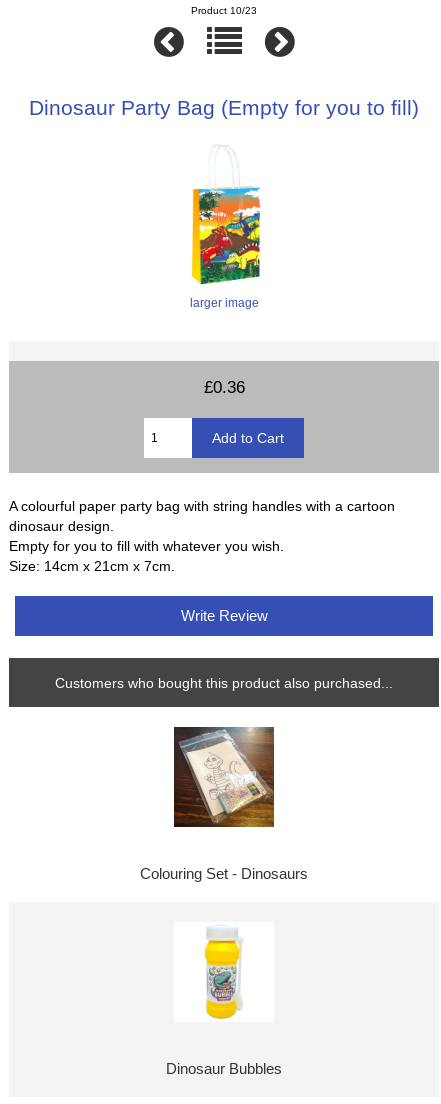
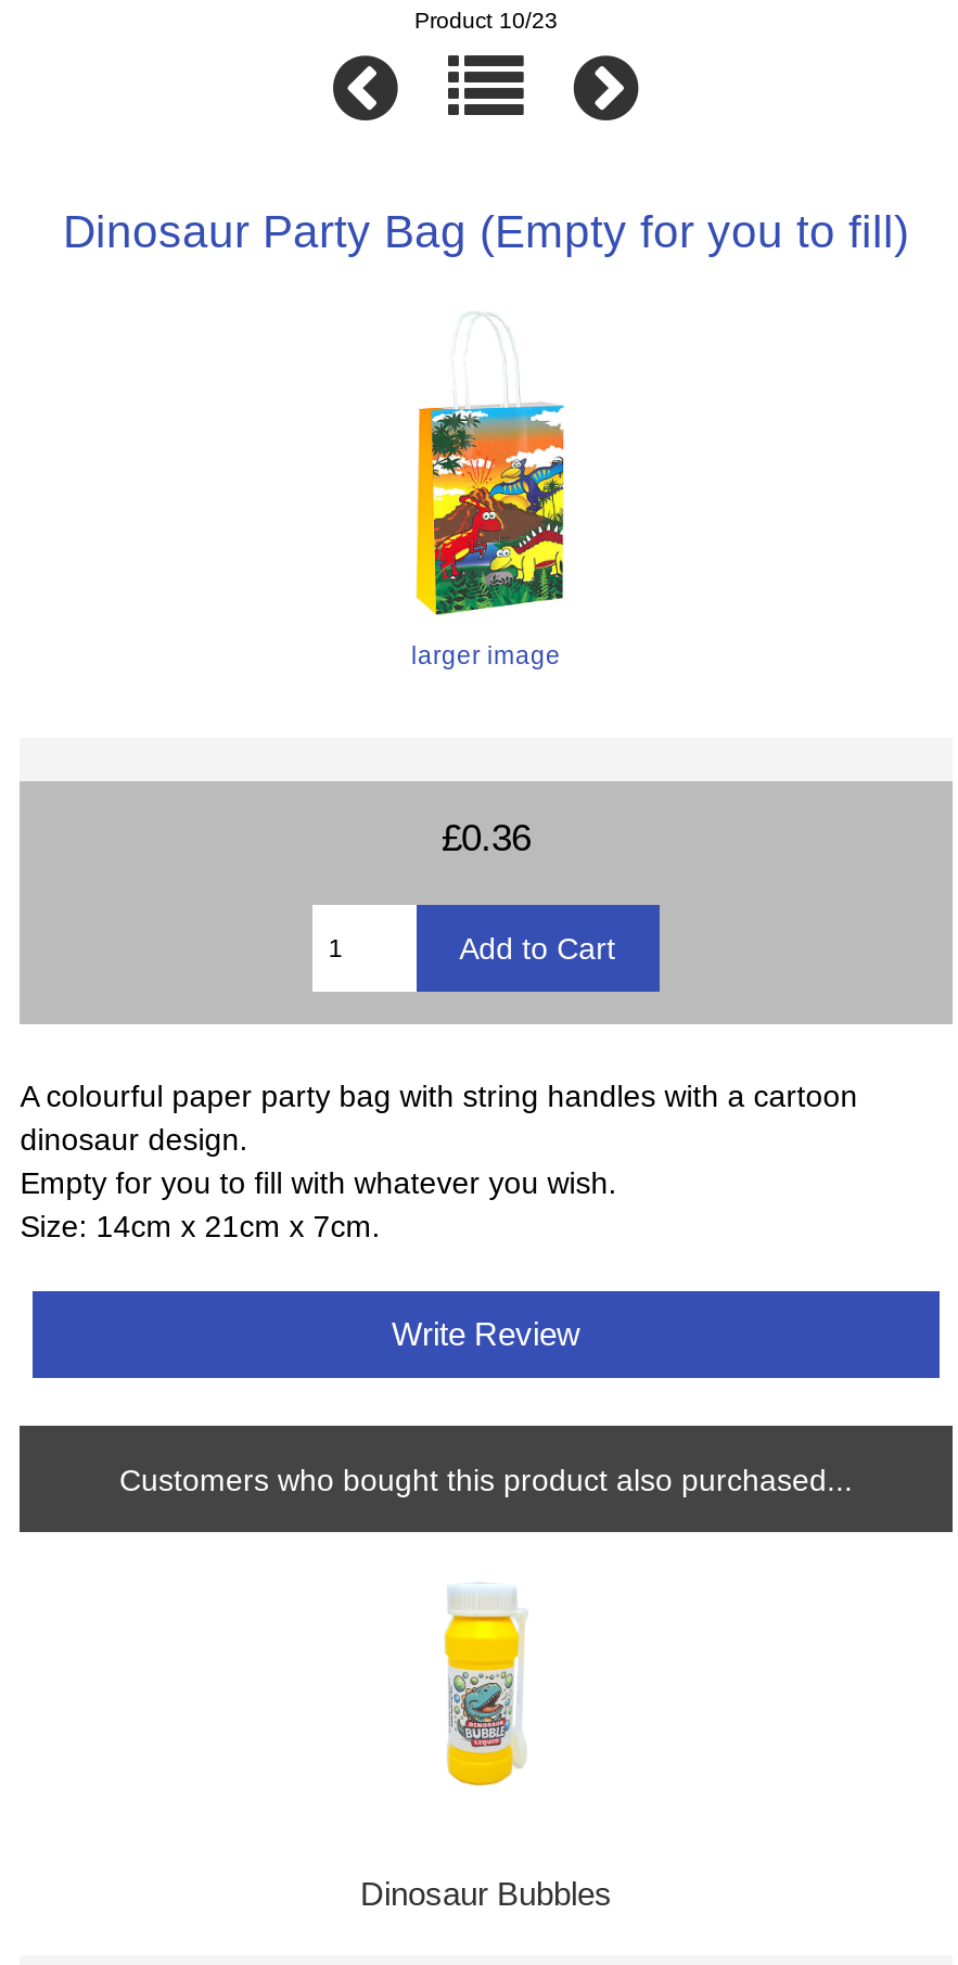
[140,726,308,882] [image] | Colouring Set - Dinosaurs -> none

